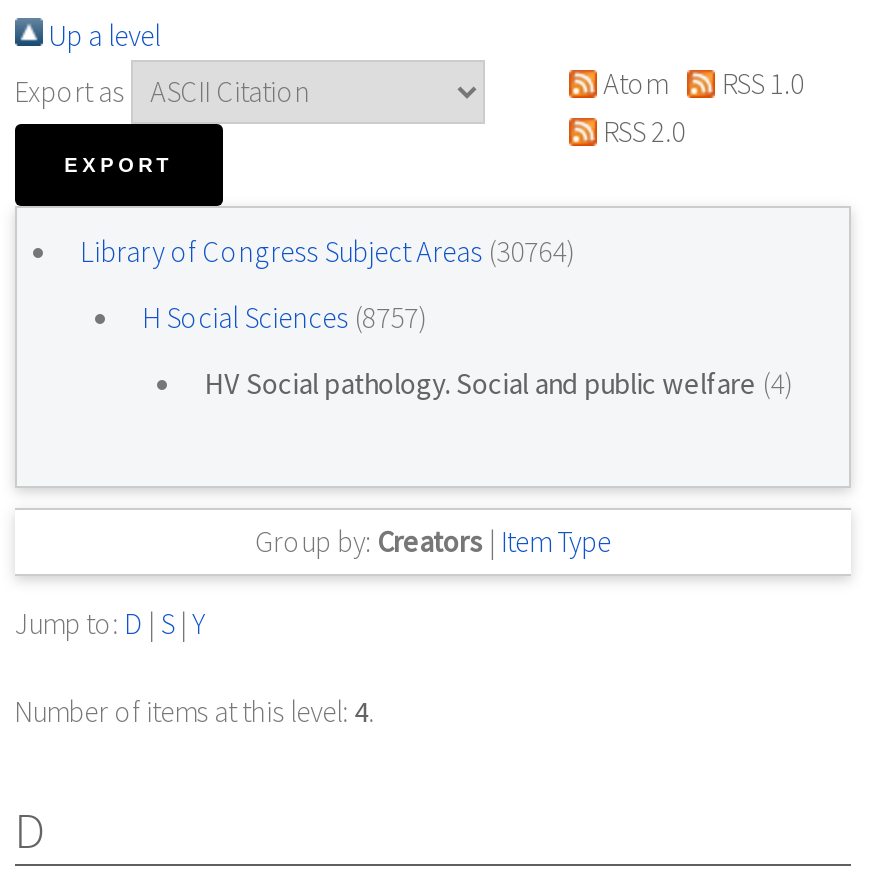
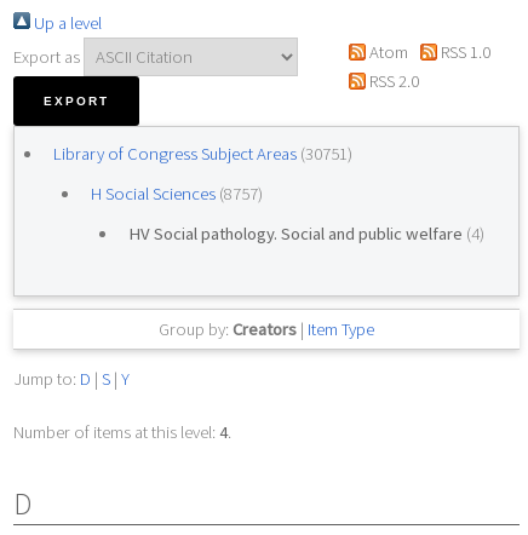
[80,234,574,270] Library of Congress Subject Areas (30764) -> [53,143,352,165] Library of Congress Subject Areas (30751)

